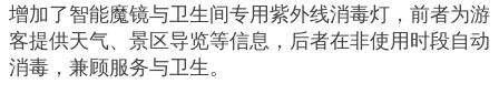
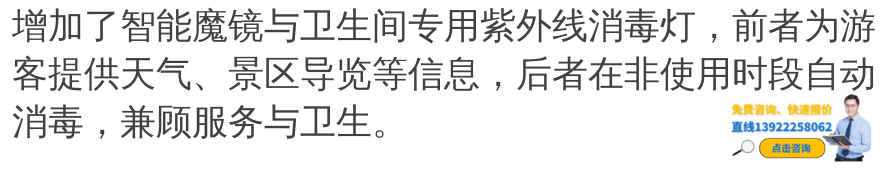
none -> [730,98,872,164] [image]

